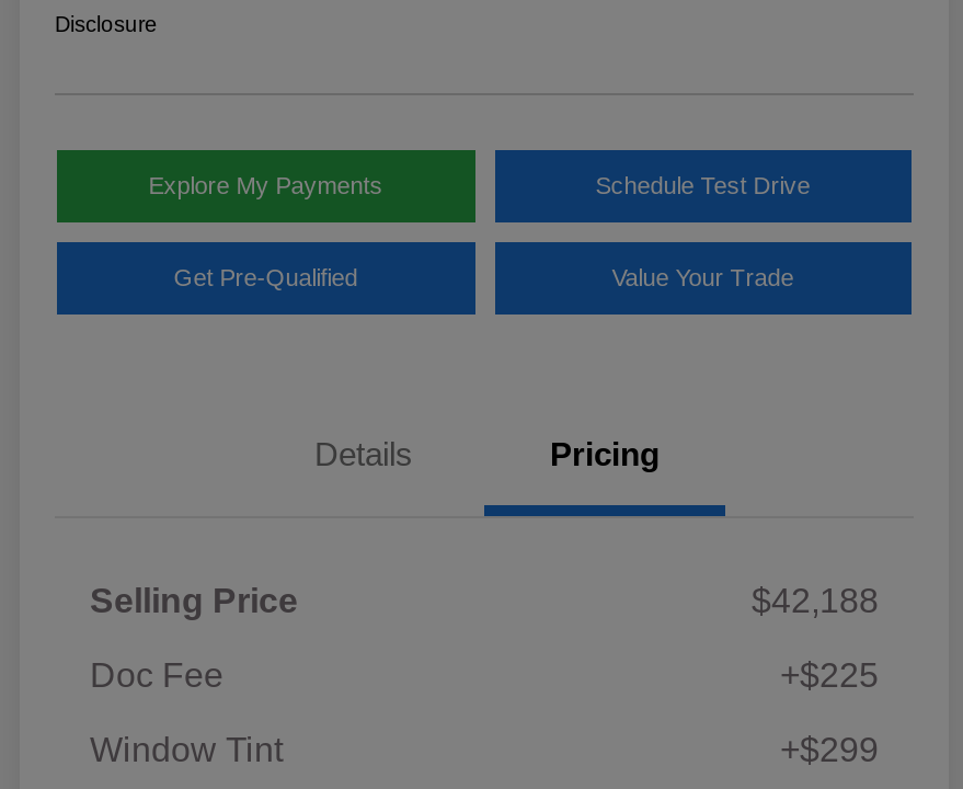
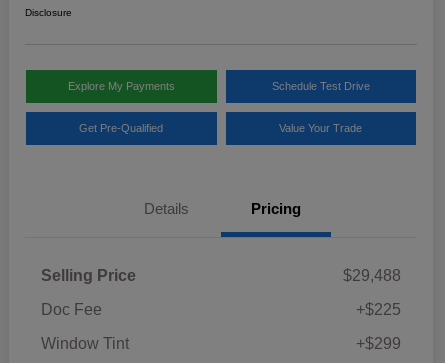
[752,581,879,619] $42,188 -> [343,267,401,284] $29,488

